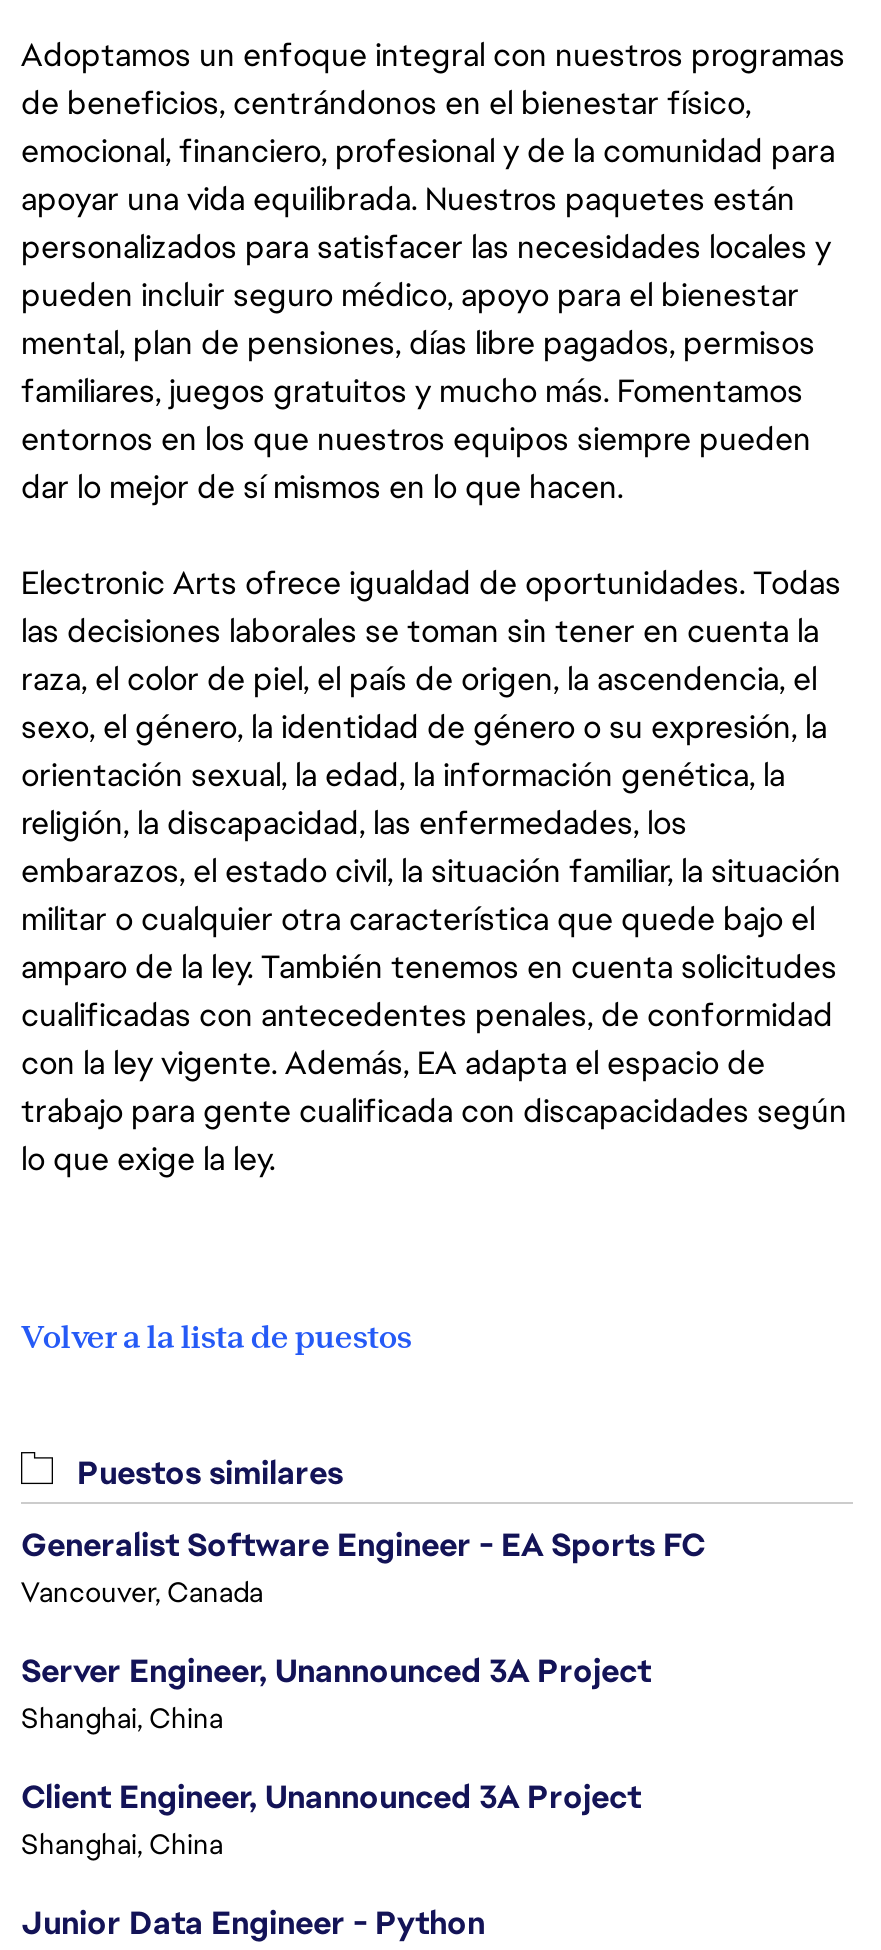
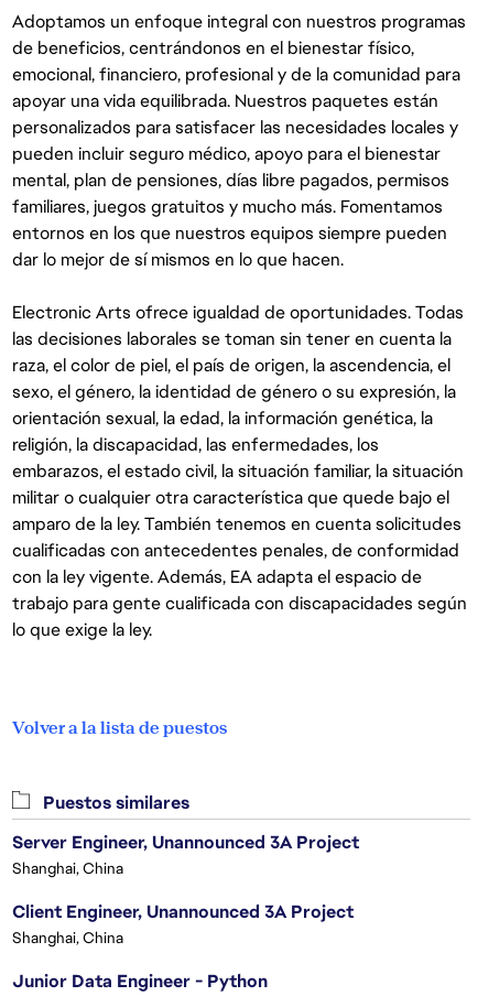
[21,1525,705,1611] Generalist Software Engineer - EA Sports FC | Vancouver, Canada -> none

